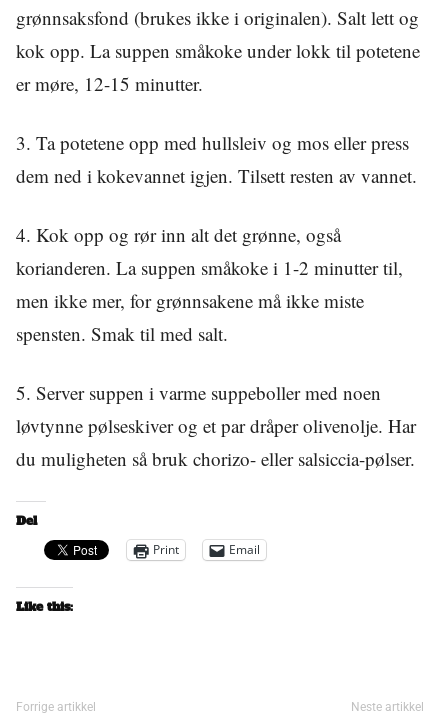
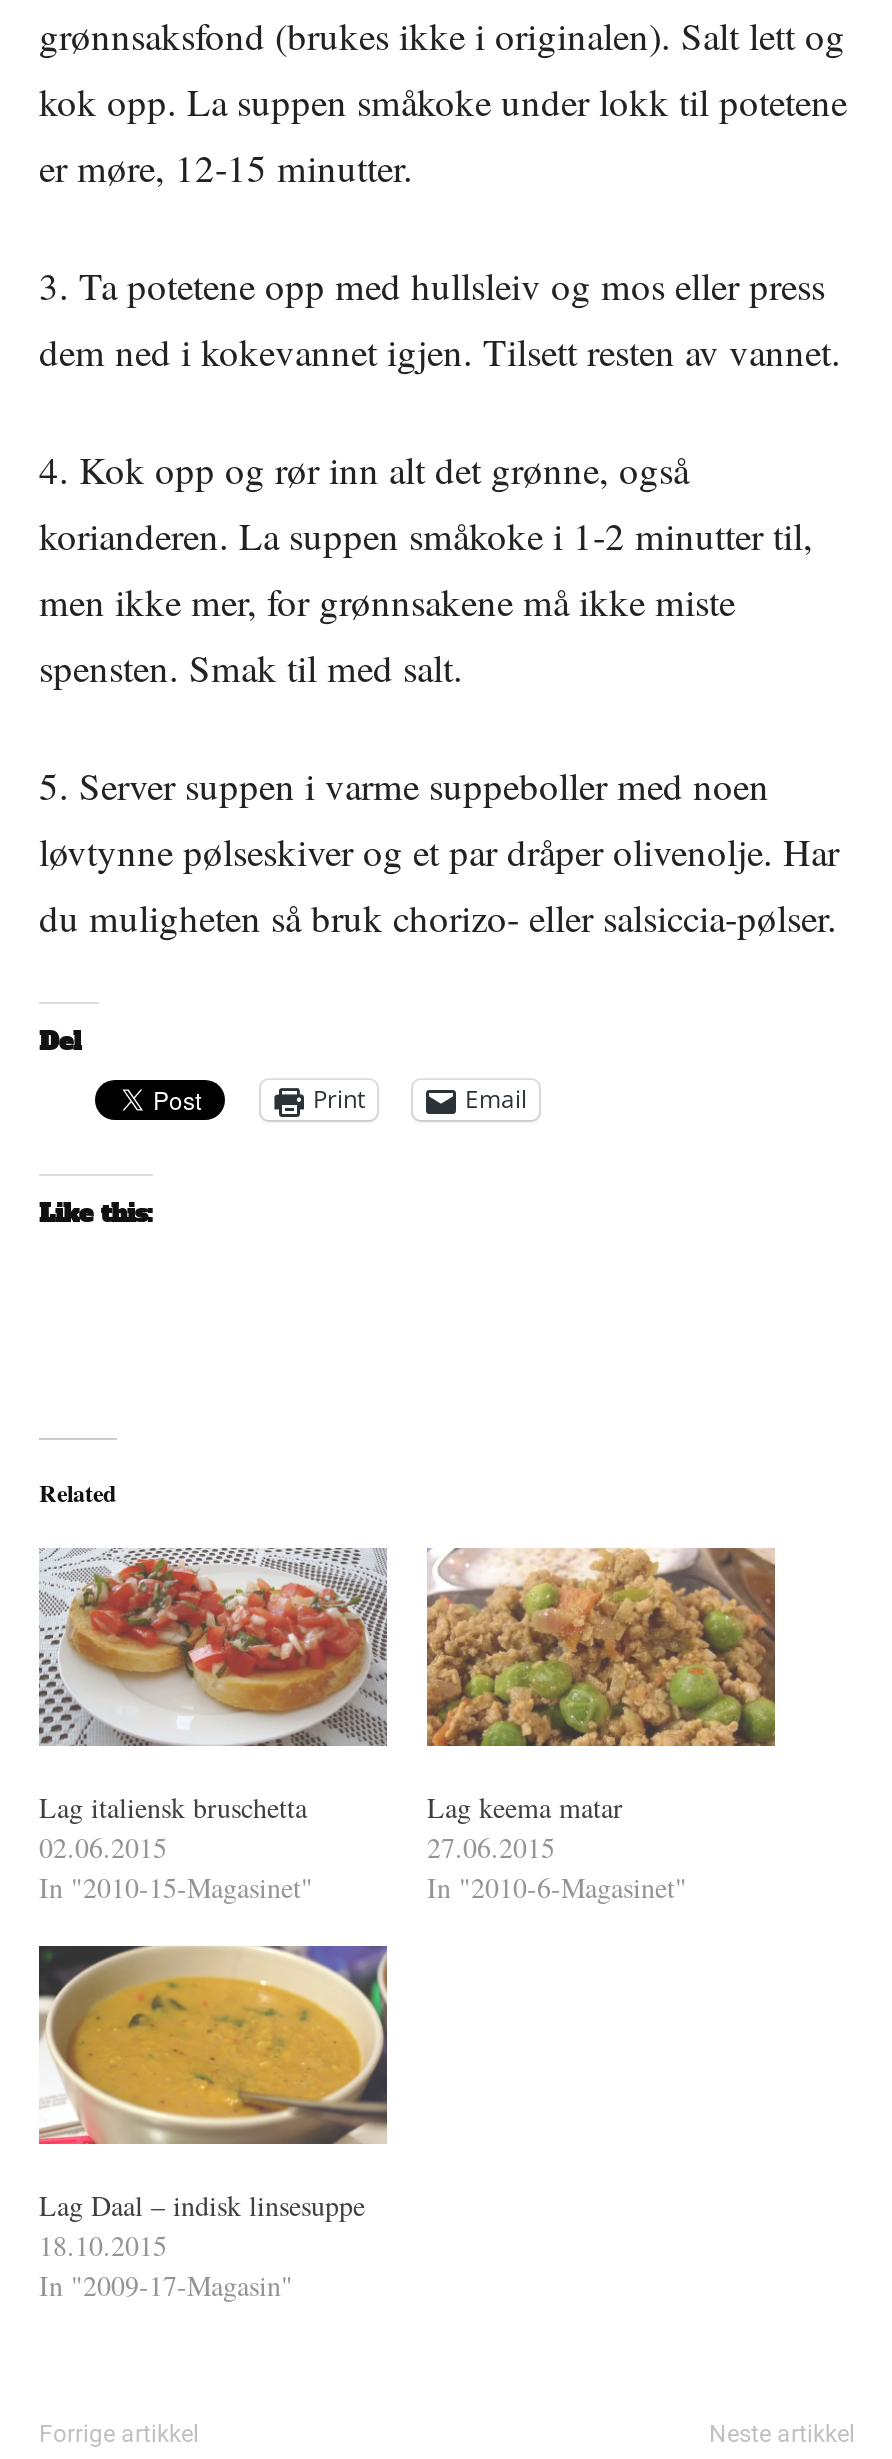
none -> [37,1546,389,1906] [image] | Lag italiensk bruschetta | 02.06.2015 | In "2010-15-Magasinet"
none -> [37,1944,389,2305] [image] | Lag Daal – indisk linsesuppe | 18.10.2015 | In "2009-17-Magasin"
none -> [39,1475,117,1509] Related
none -> [425,1546,777,1906] [image] | Lag keema matar | 27.06.2015 | In "2010-6-Magasinet"

